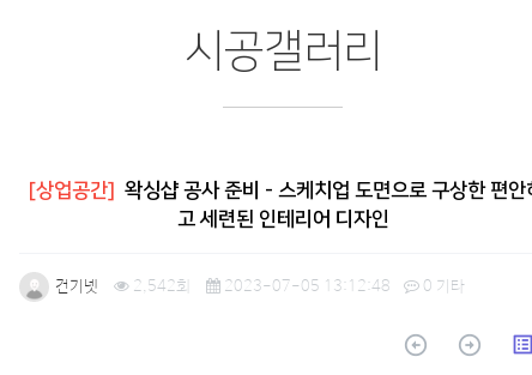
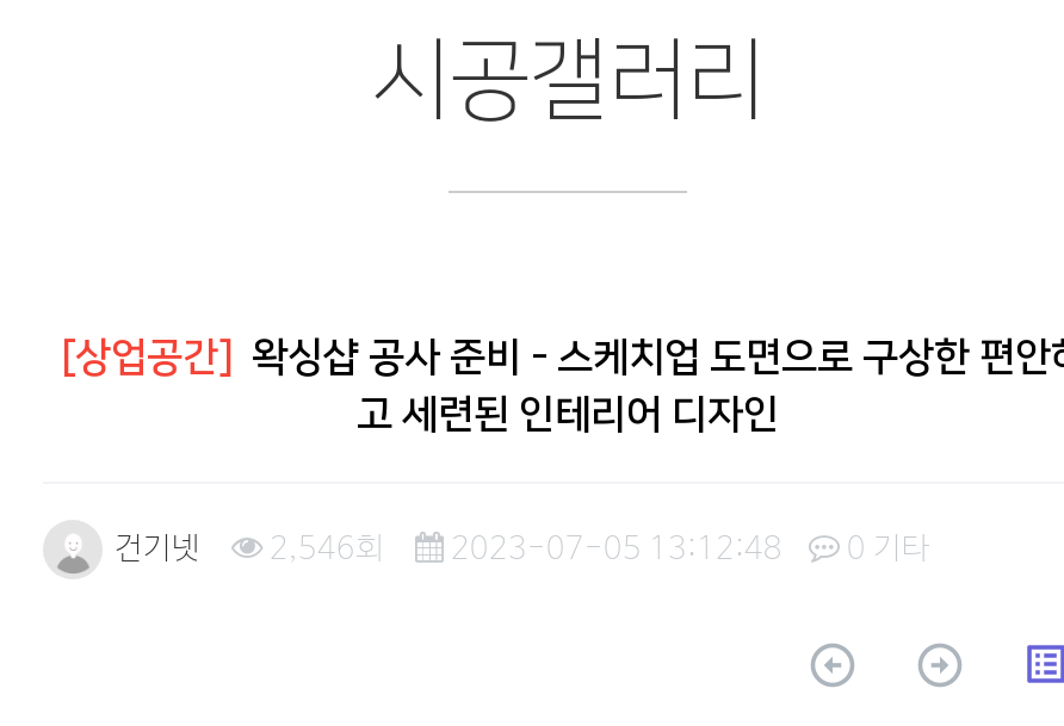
[55,278,465,296] 건기넷 2,542회 2023-07-05 13:12:48 0 기타 -> [115,532,930,567] 건기넷 2,546회 2023-07-05 13:12:48 0 기타

